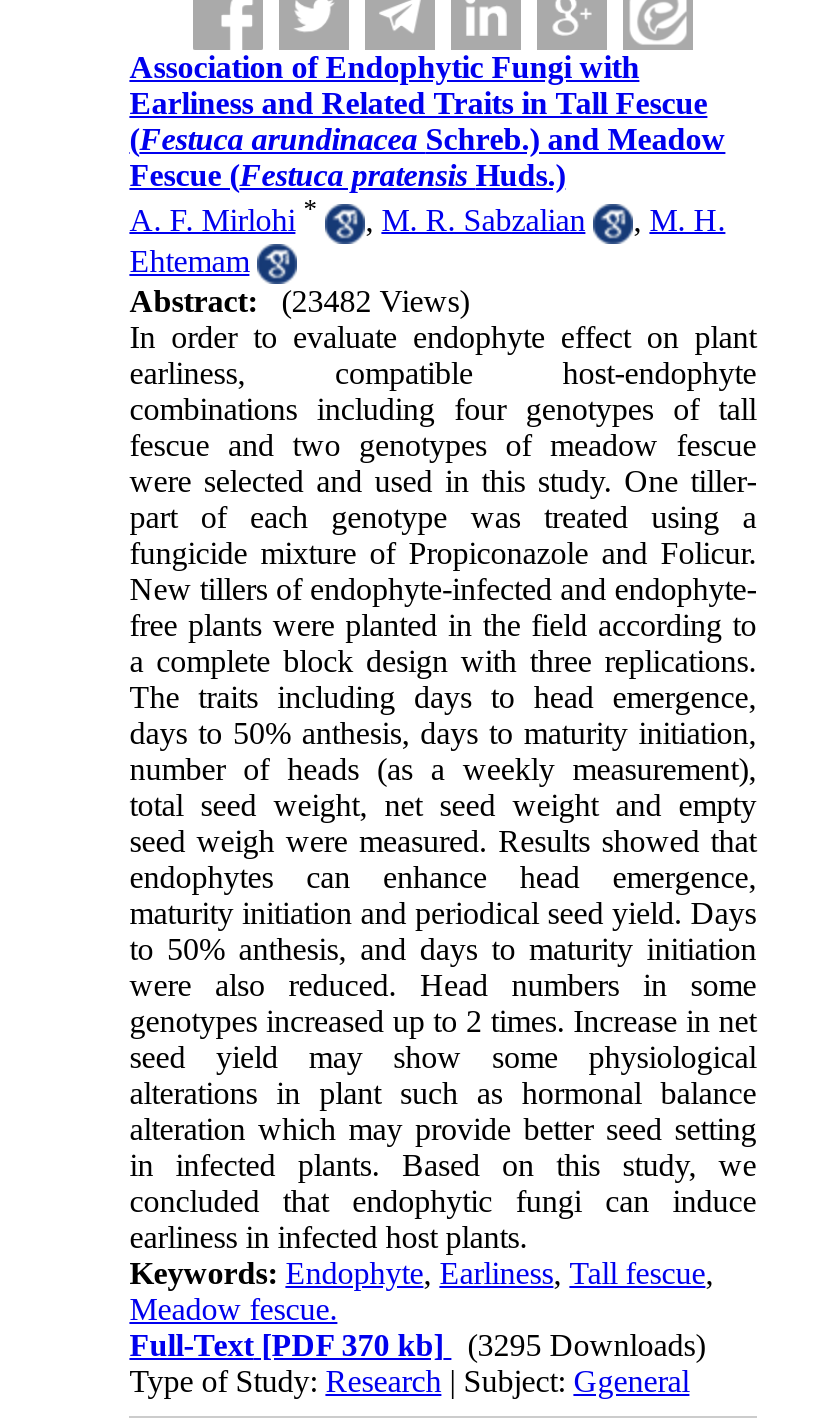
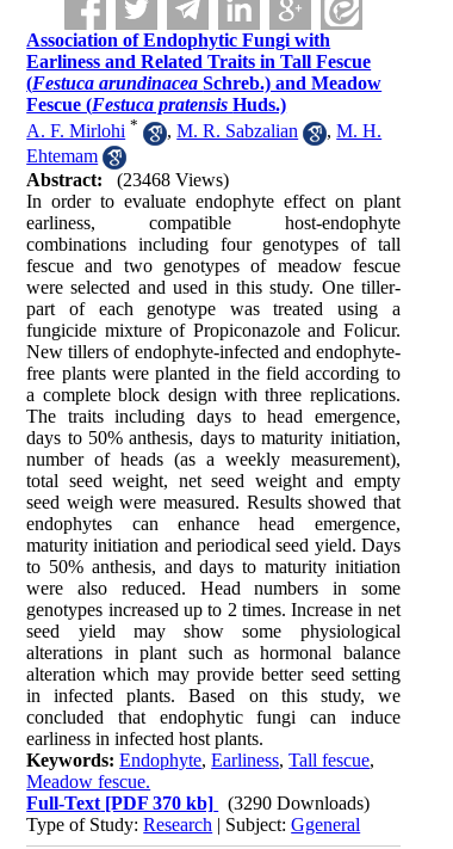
[129,284,469,318] Abstract: (23482 Views) -> [26,170,229,190] Abstract: (23468 Views)
[129,1328,705,1362] Full-Text [PDF 370 kb] (3295 Downloads) -> [26,793,370,813] Full-Text [PDF 370 kb] (3290 Downloads)

